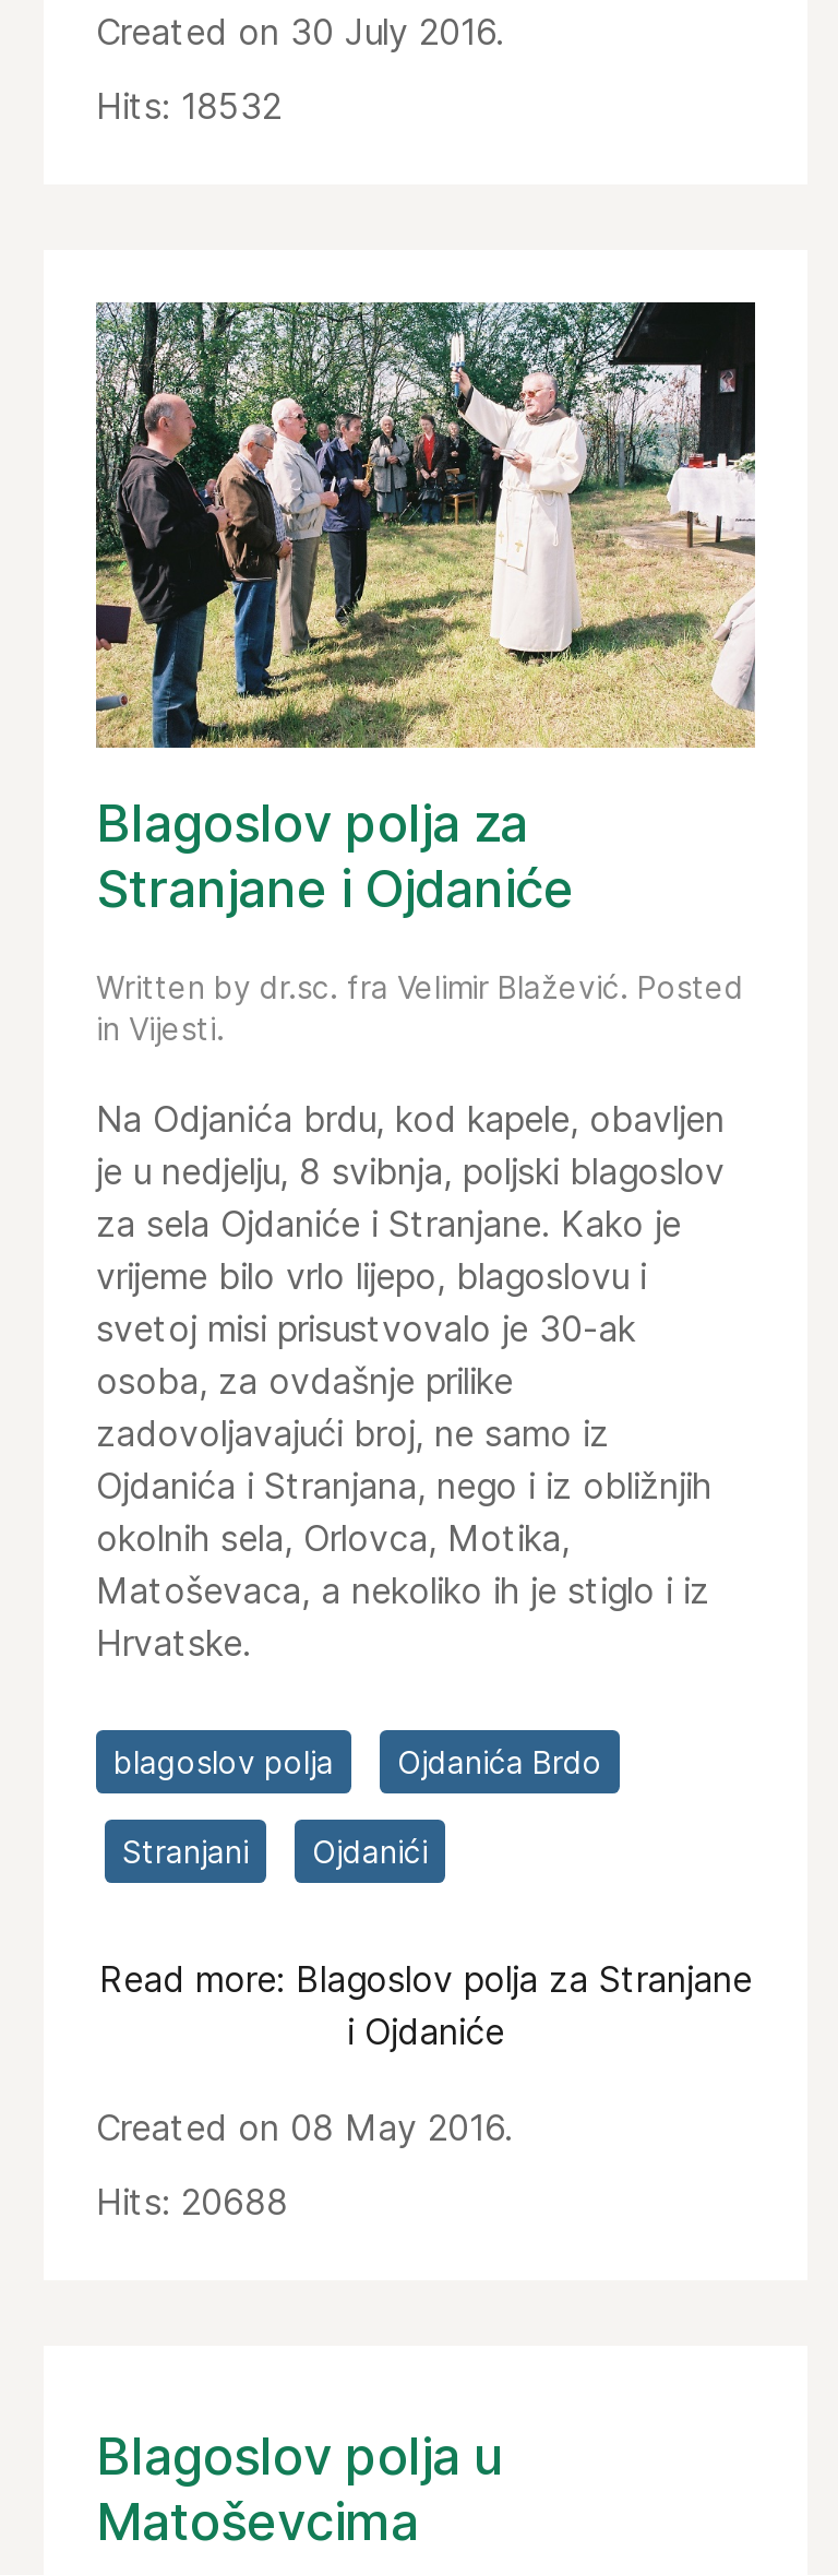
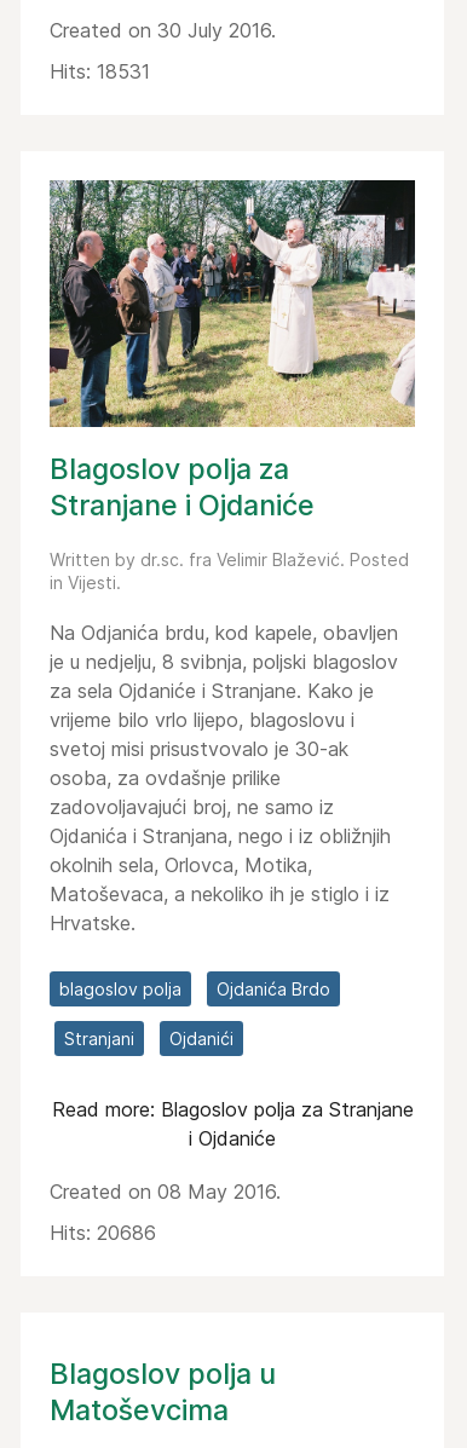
[96,84,282,127] Hits: 18532 -> [50,59,150,83] Hits: 18531
[96,2179,288,2223] Hits: 20688 -> [50,1220,156,1244] Hits: 20686

